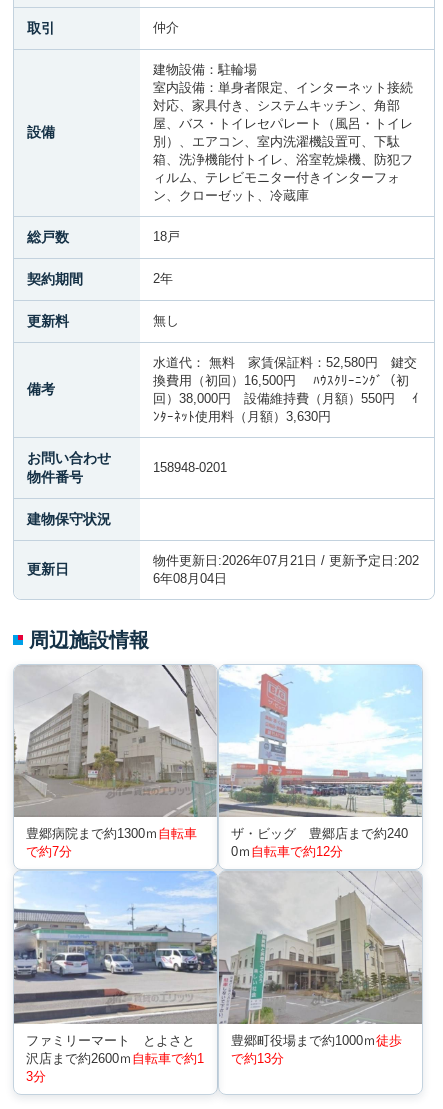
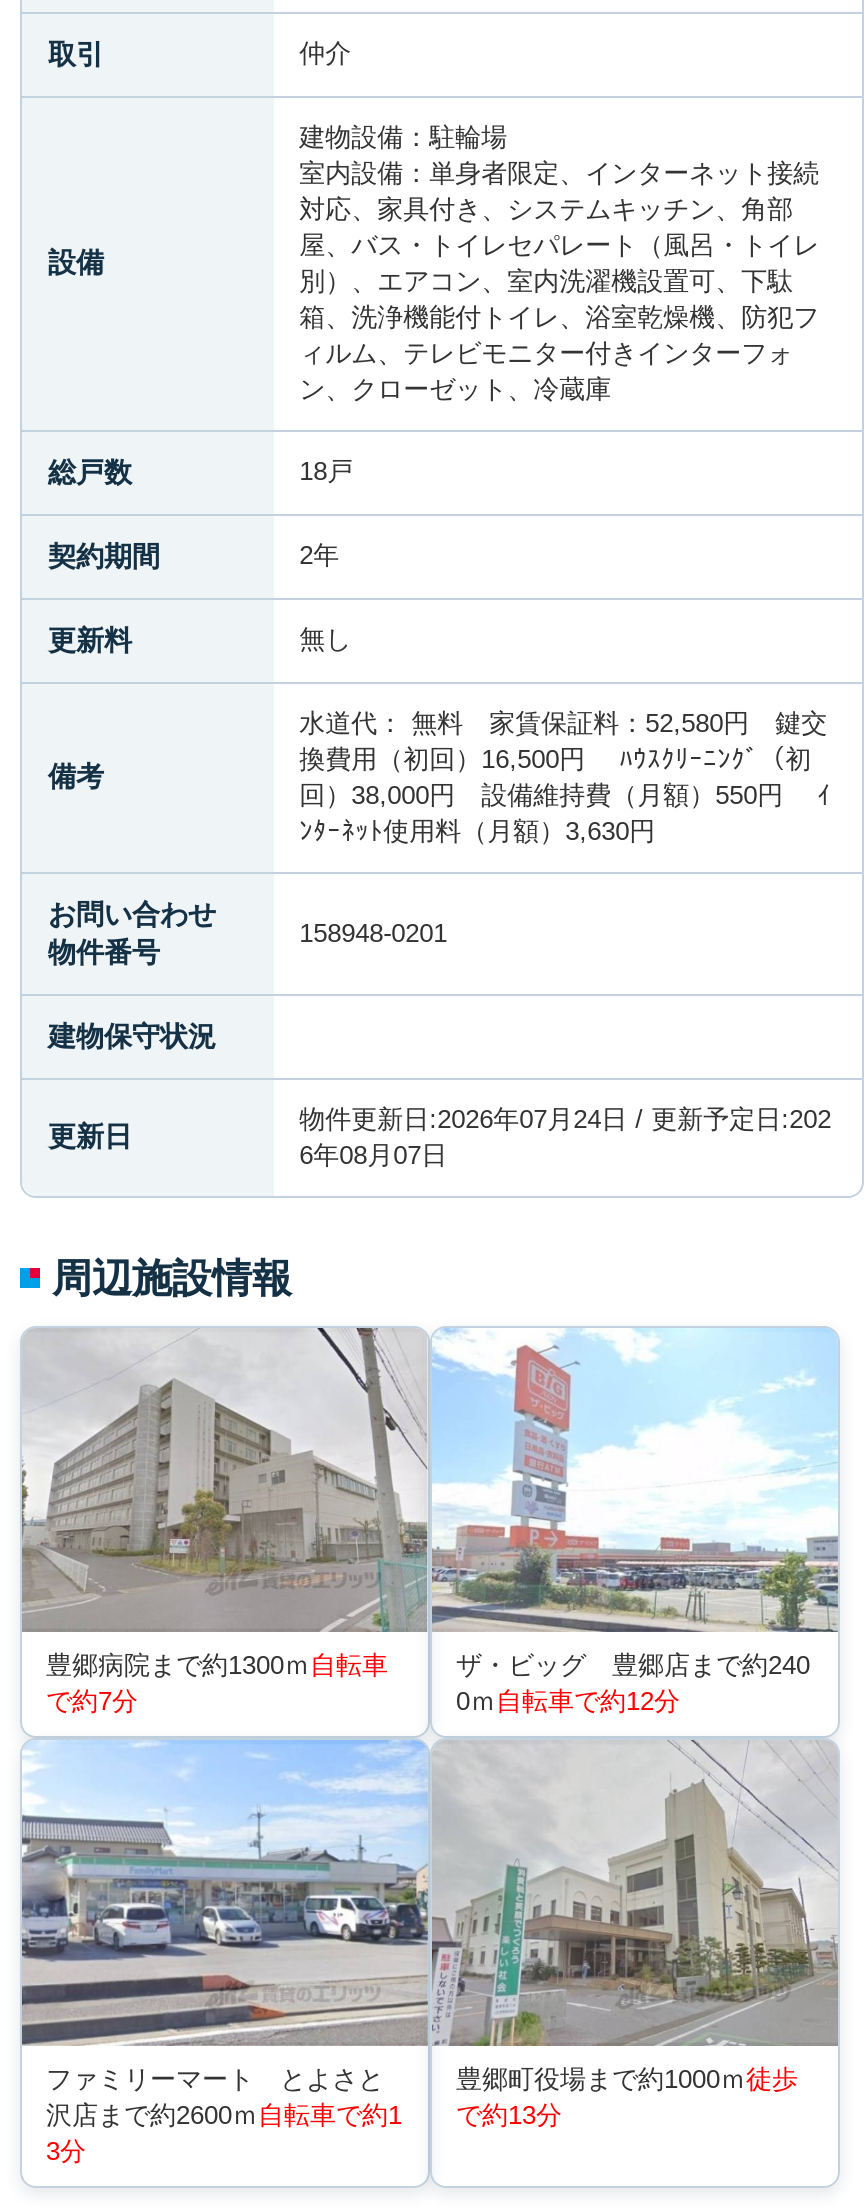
[153,553,419,568] 物件更新日:2026年07月21日 / 更新予定日:202 -> [299,1104,831,1134] 物件更新日:2026年07月24日 / 更新予定日:202
[153,571,227,586] 6年08月04日 -> [299,1140,447,1170] 6年08月07日

